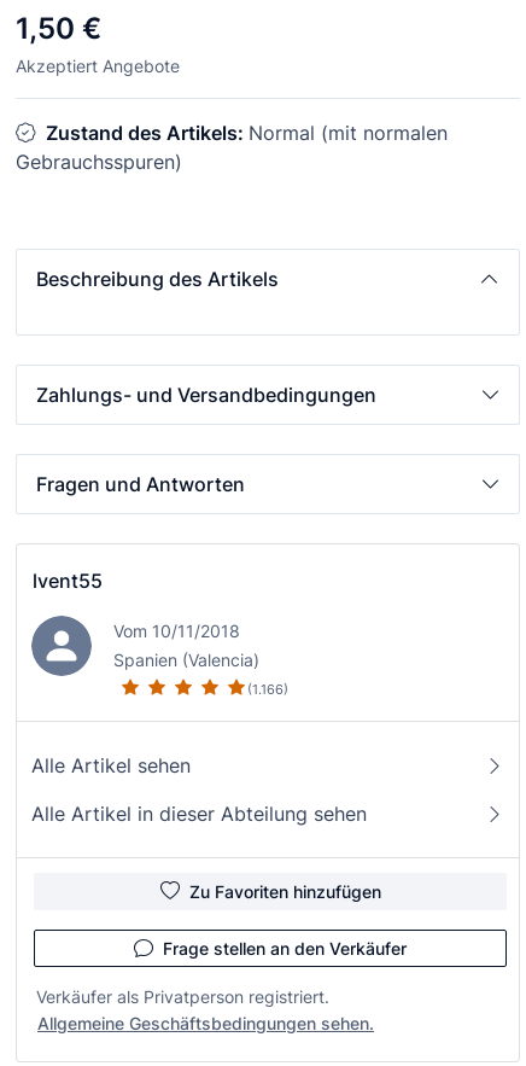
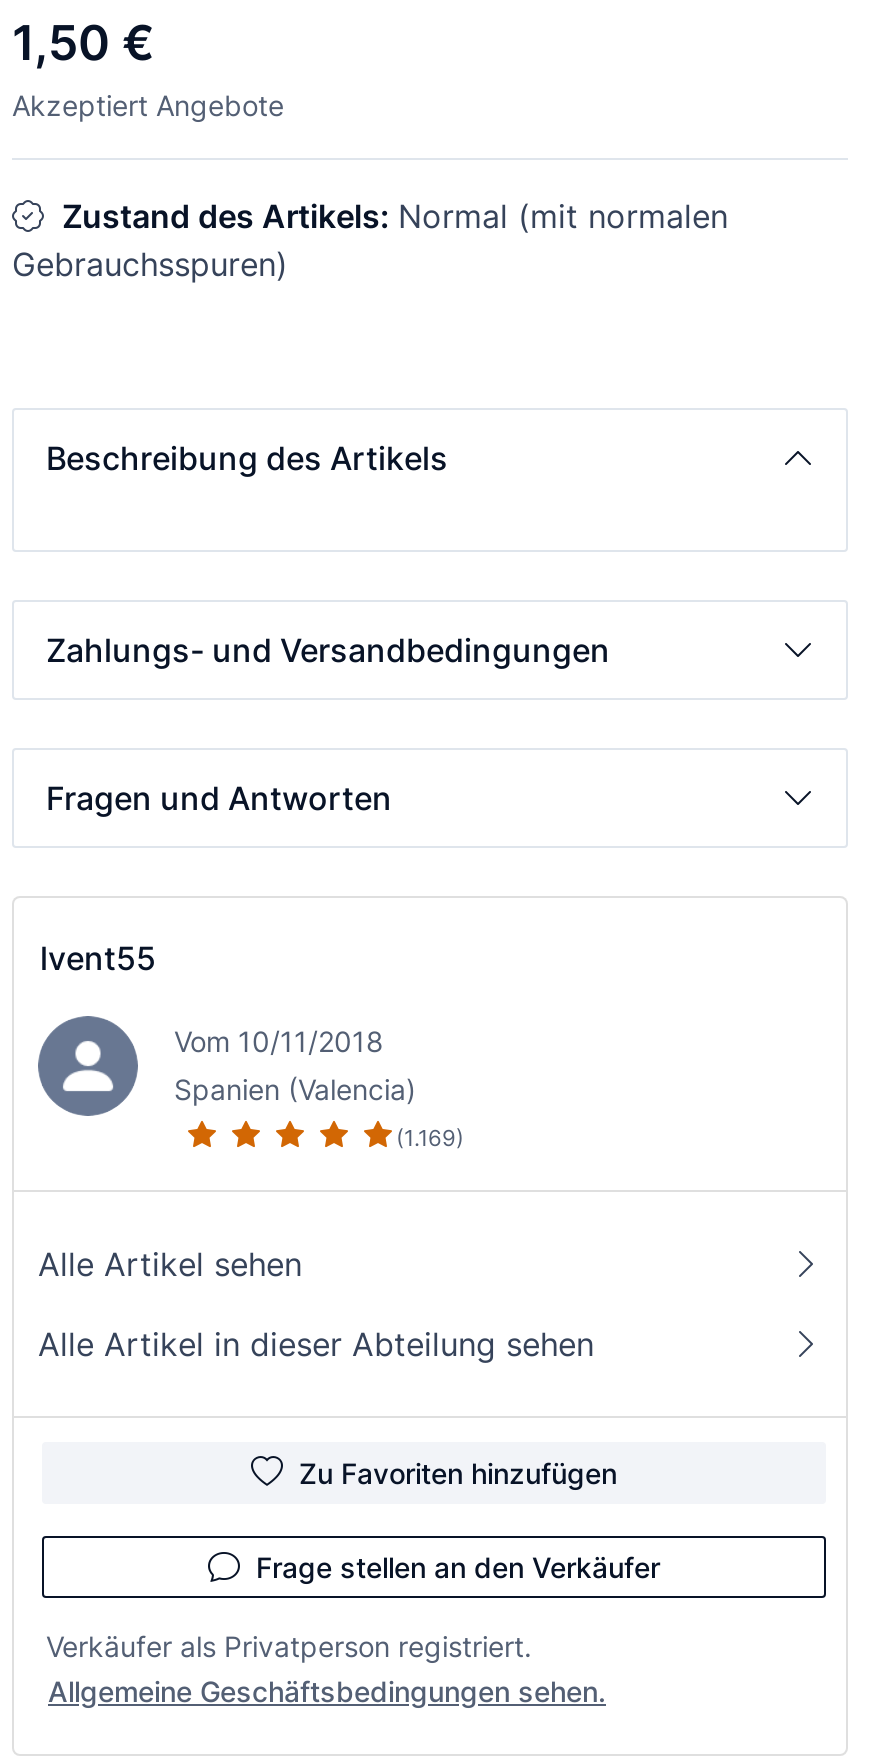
[247,680,288,697] (1.166) -> [396,1123,464,1151] (1.169)

